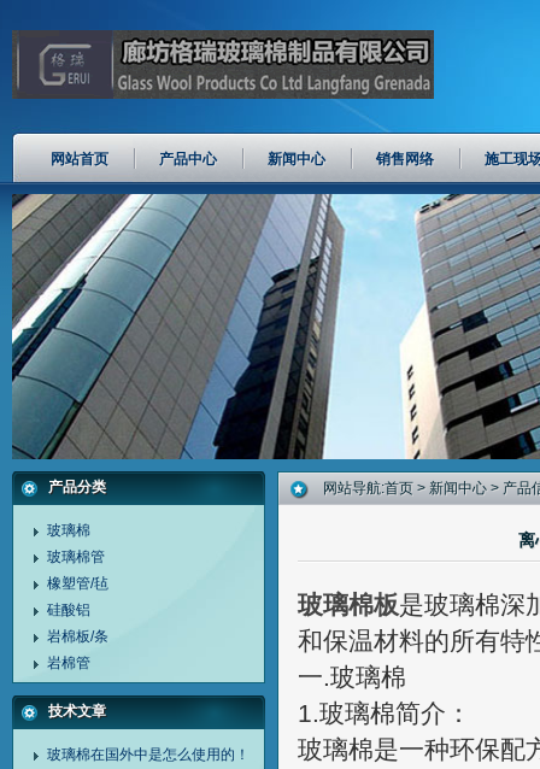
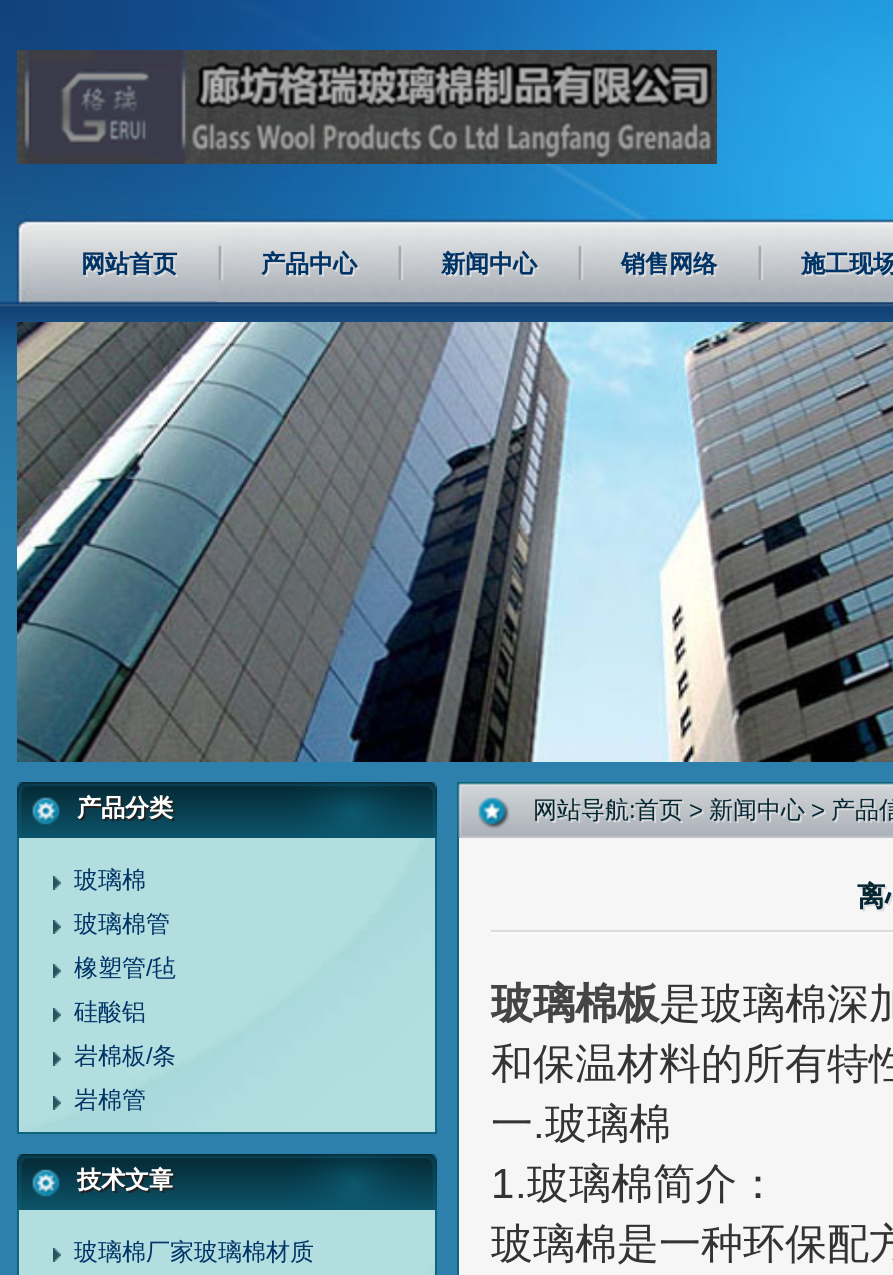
[46,746,249,763] 玻璃棉在国外中是怎么使用的！ -> [74,1238,314,1266] 玻璃棉厂家玻璃棉材质

